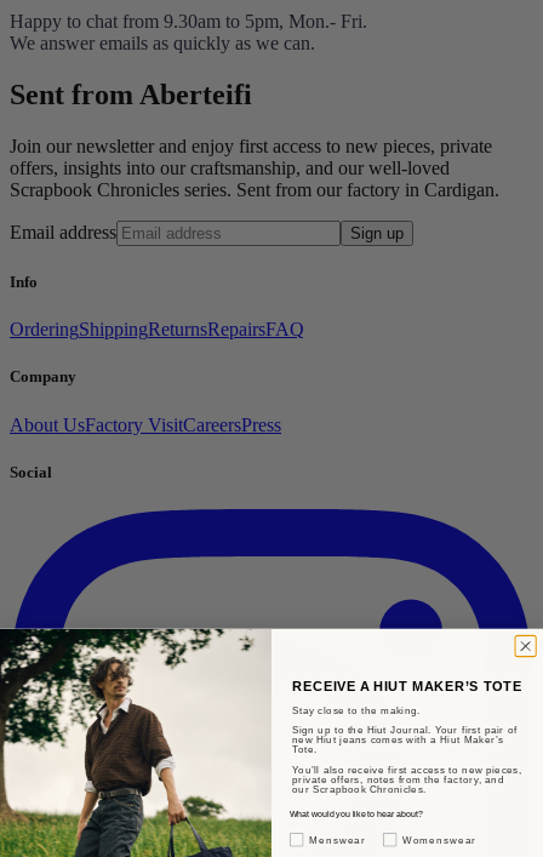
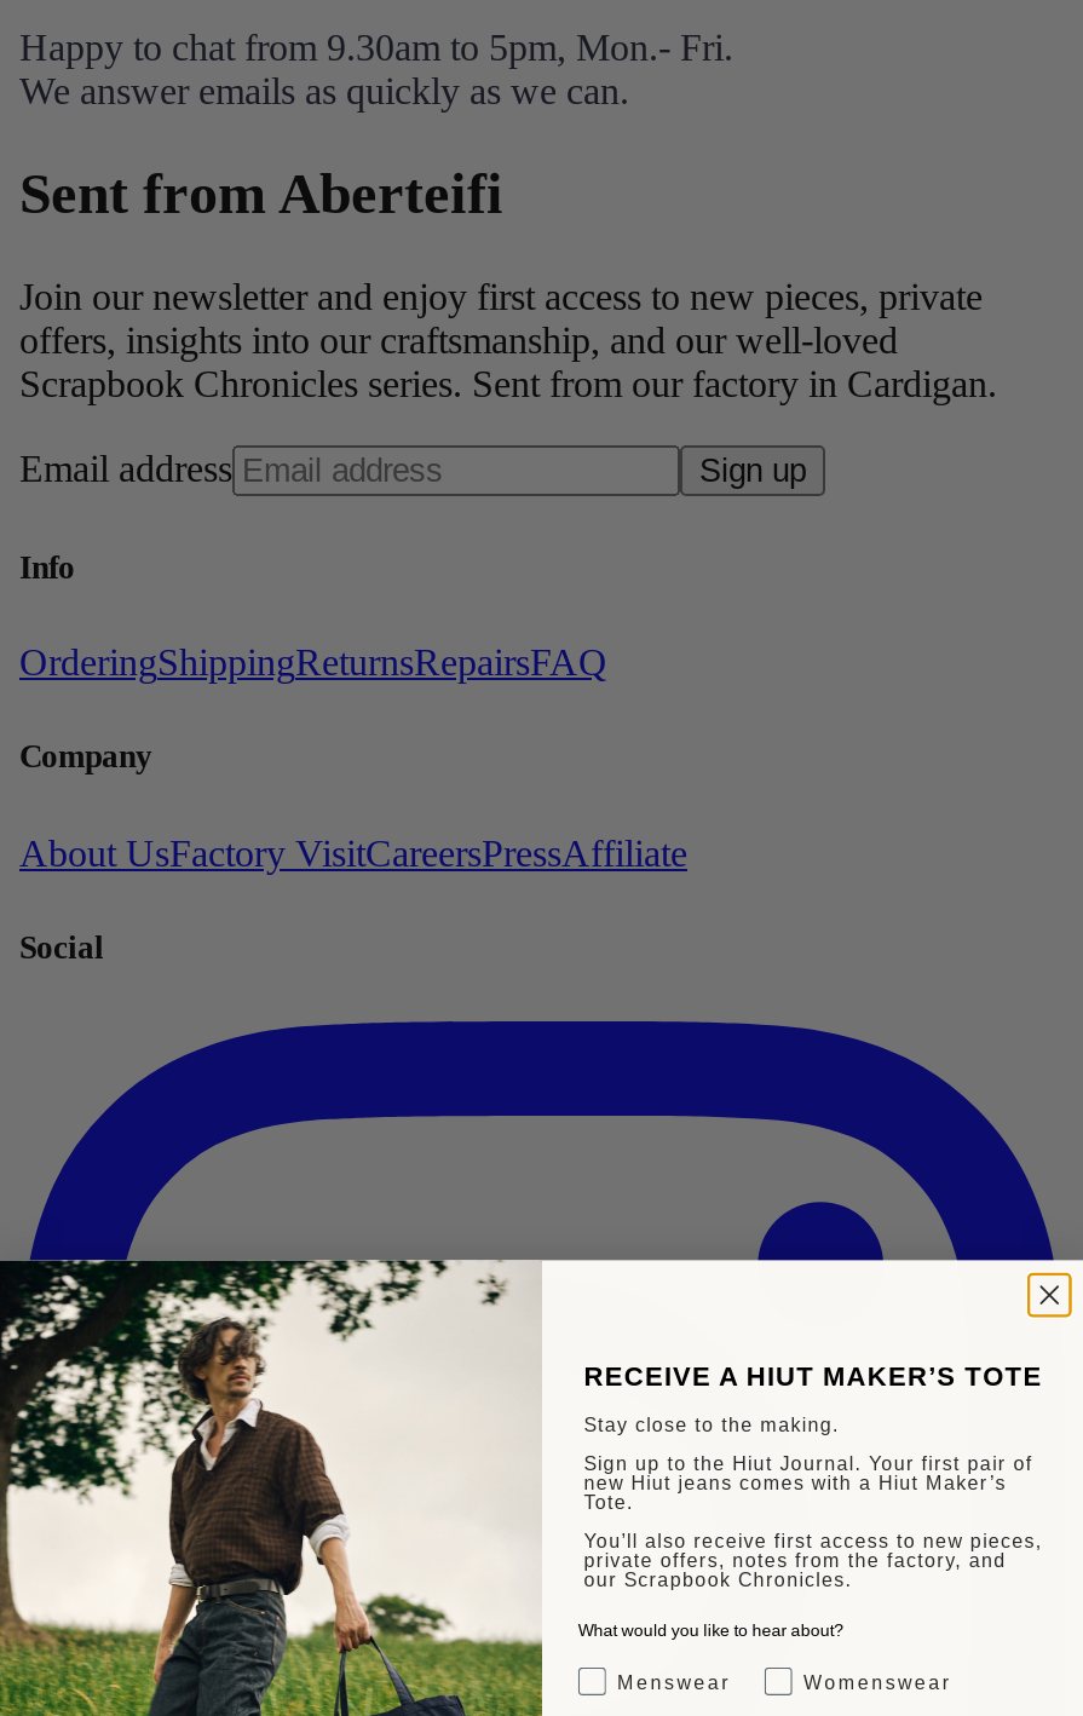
[10,414,281,435] About UsFactory VisitCareersPress -> [19,831,687,873] About UsFactory VisitCareersPressAffiliate

